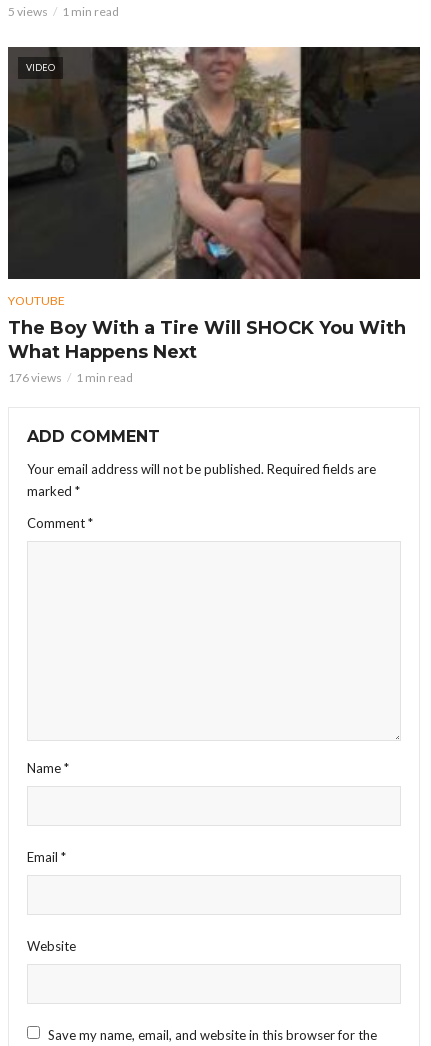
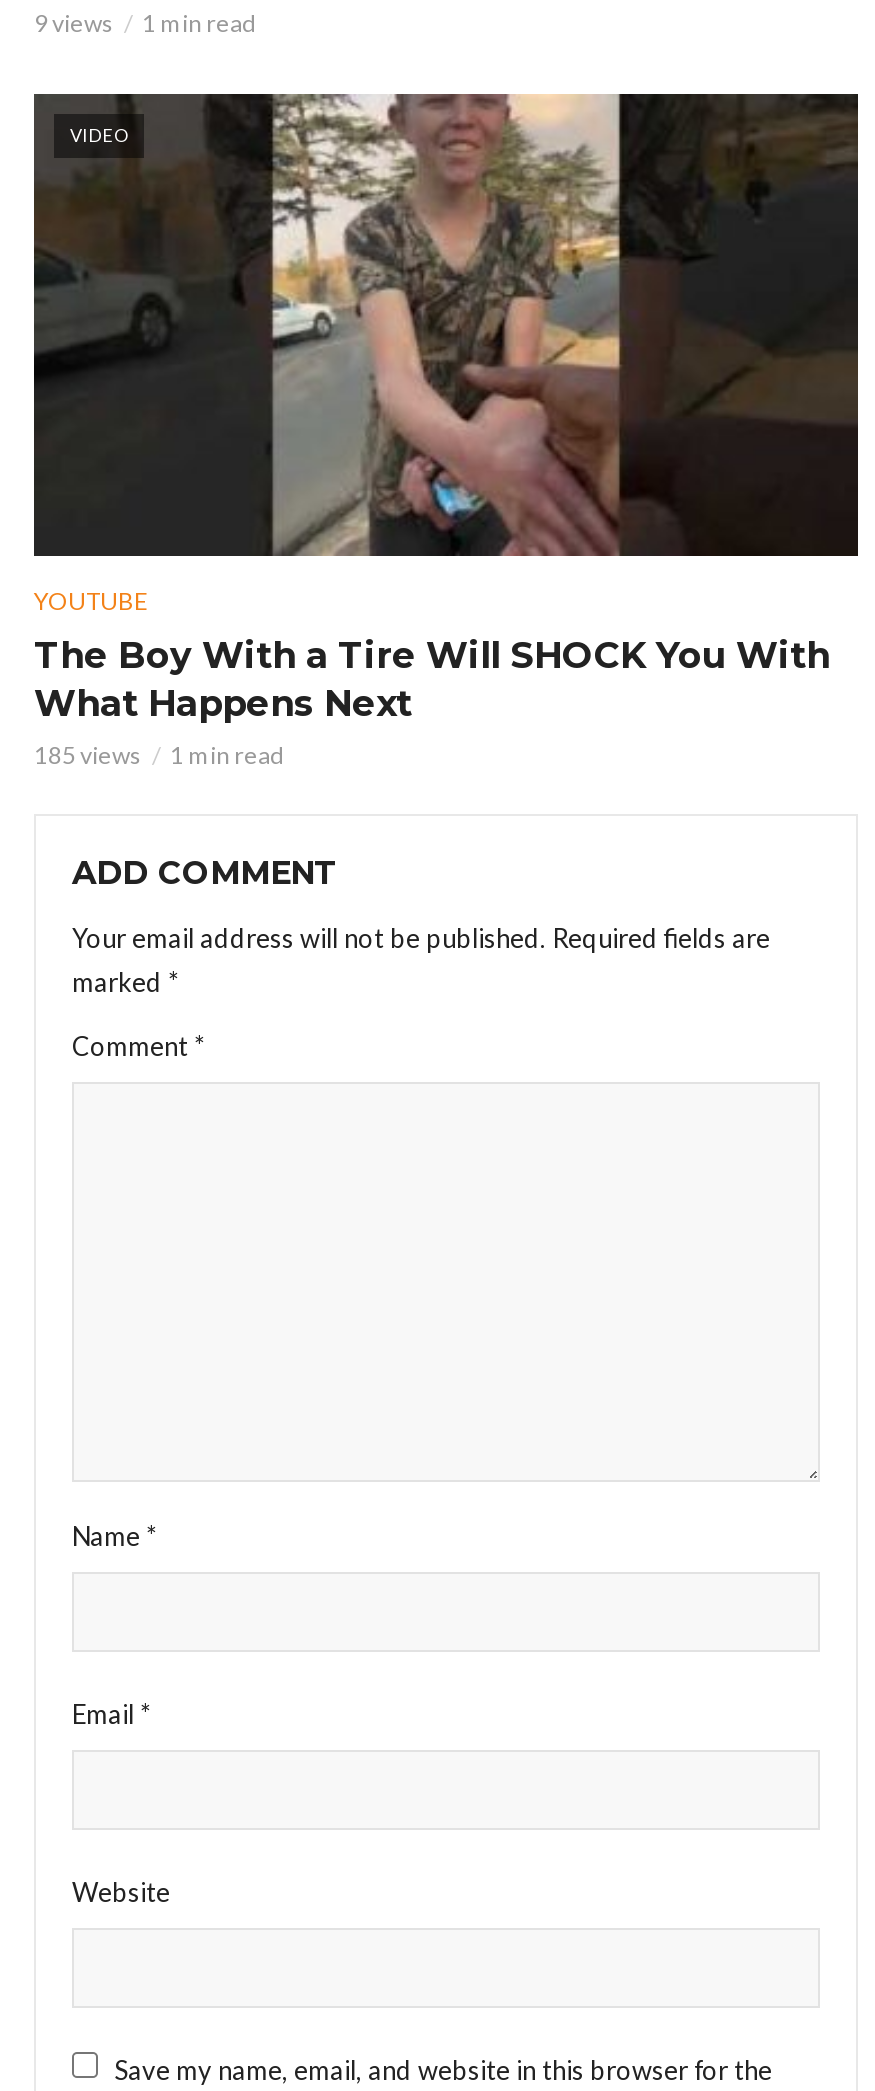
[8,4,119,19] 5 views 1 min read -> [34,8,256,38] 9 views 1 min read
[8,370,133,385] 176 views 1 min read -> [34,739,284,769] 185 views 1 min read

